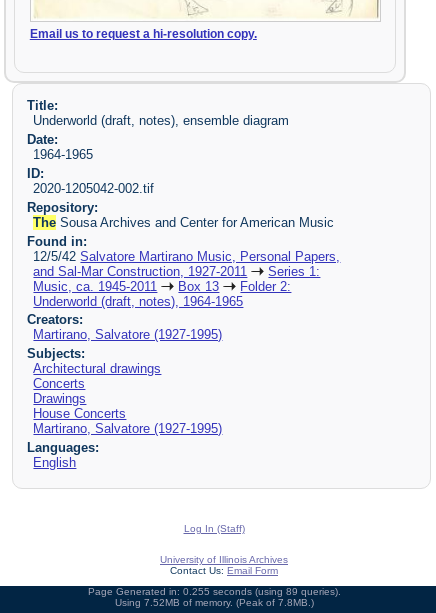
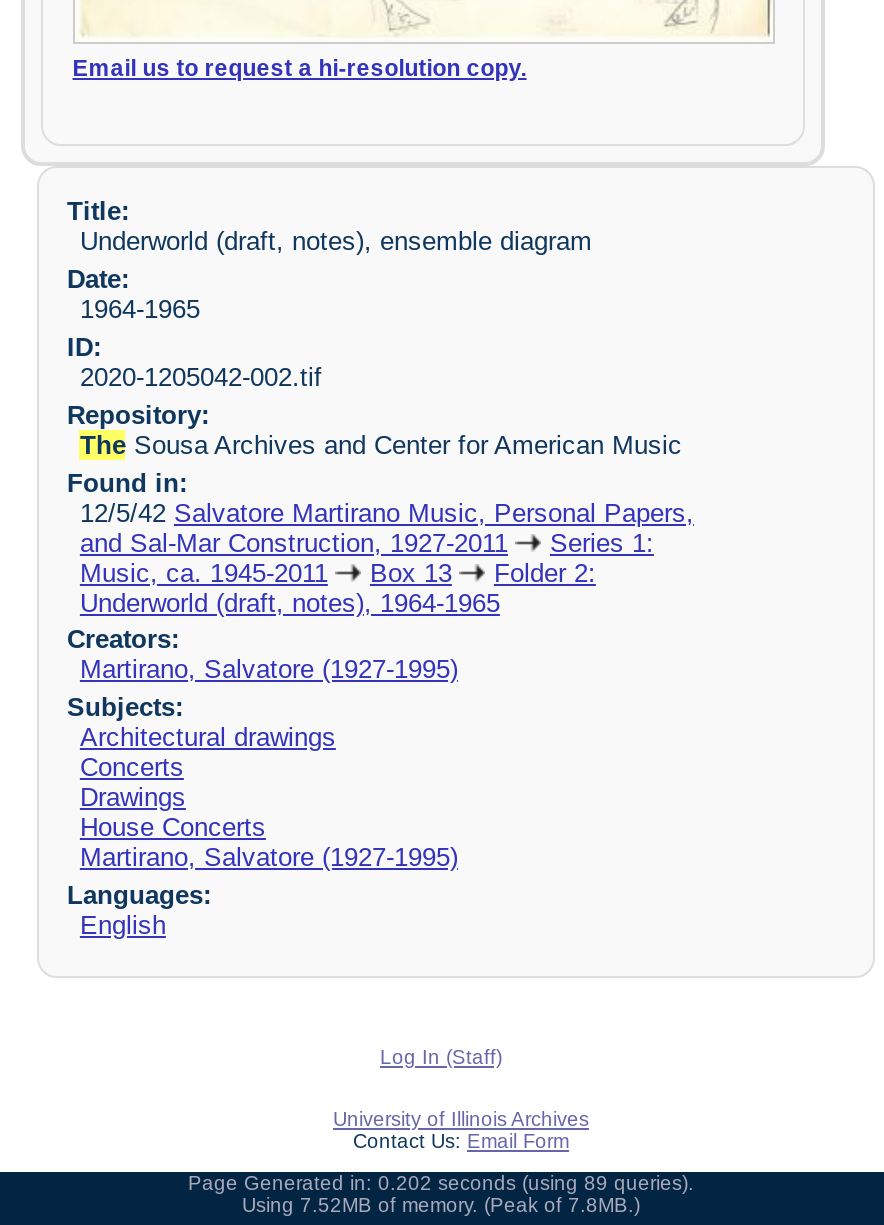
[87,586,340,597] Page Generated in: 0.255 seconds (using 89 queries). -> [188,1171,694,1193] Page Generated in: 0.202 seconds (using 89 queries).

